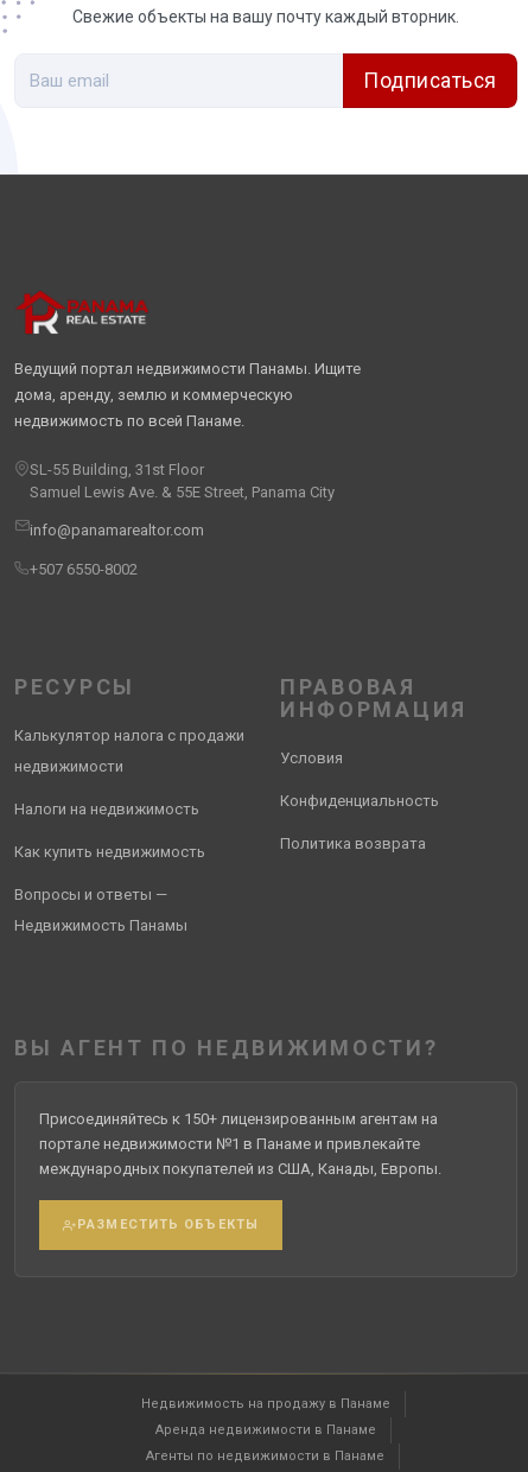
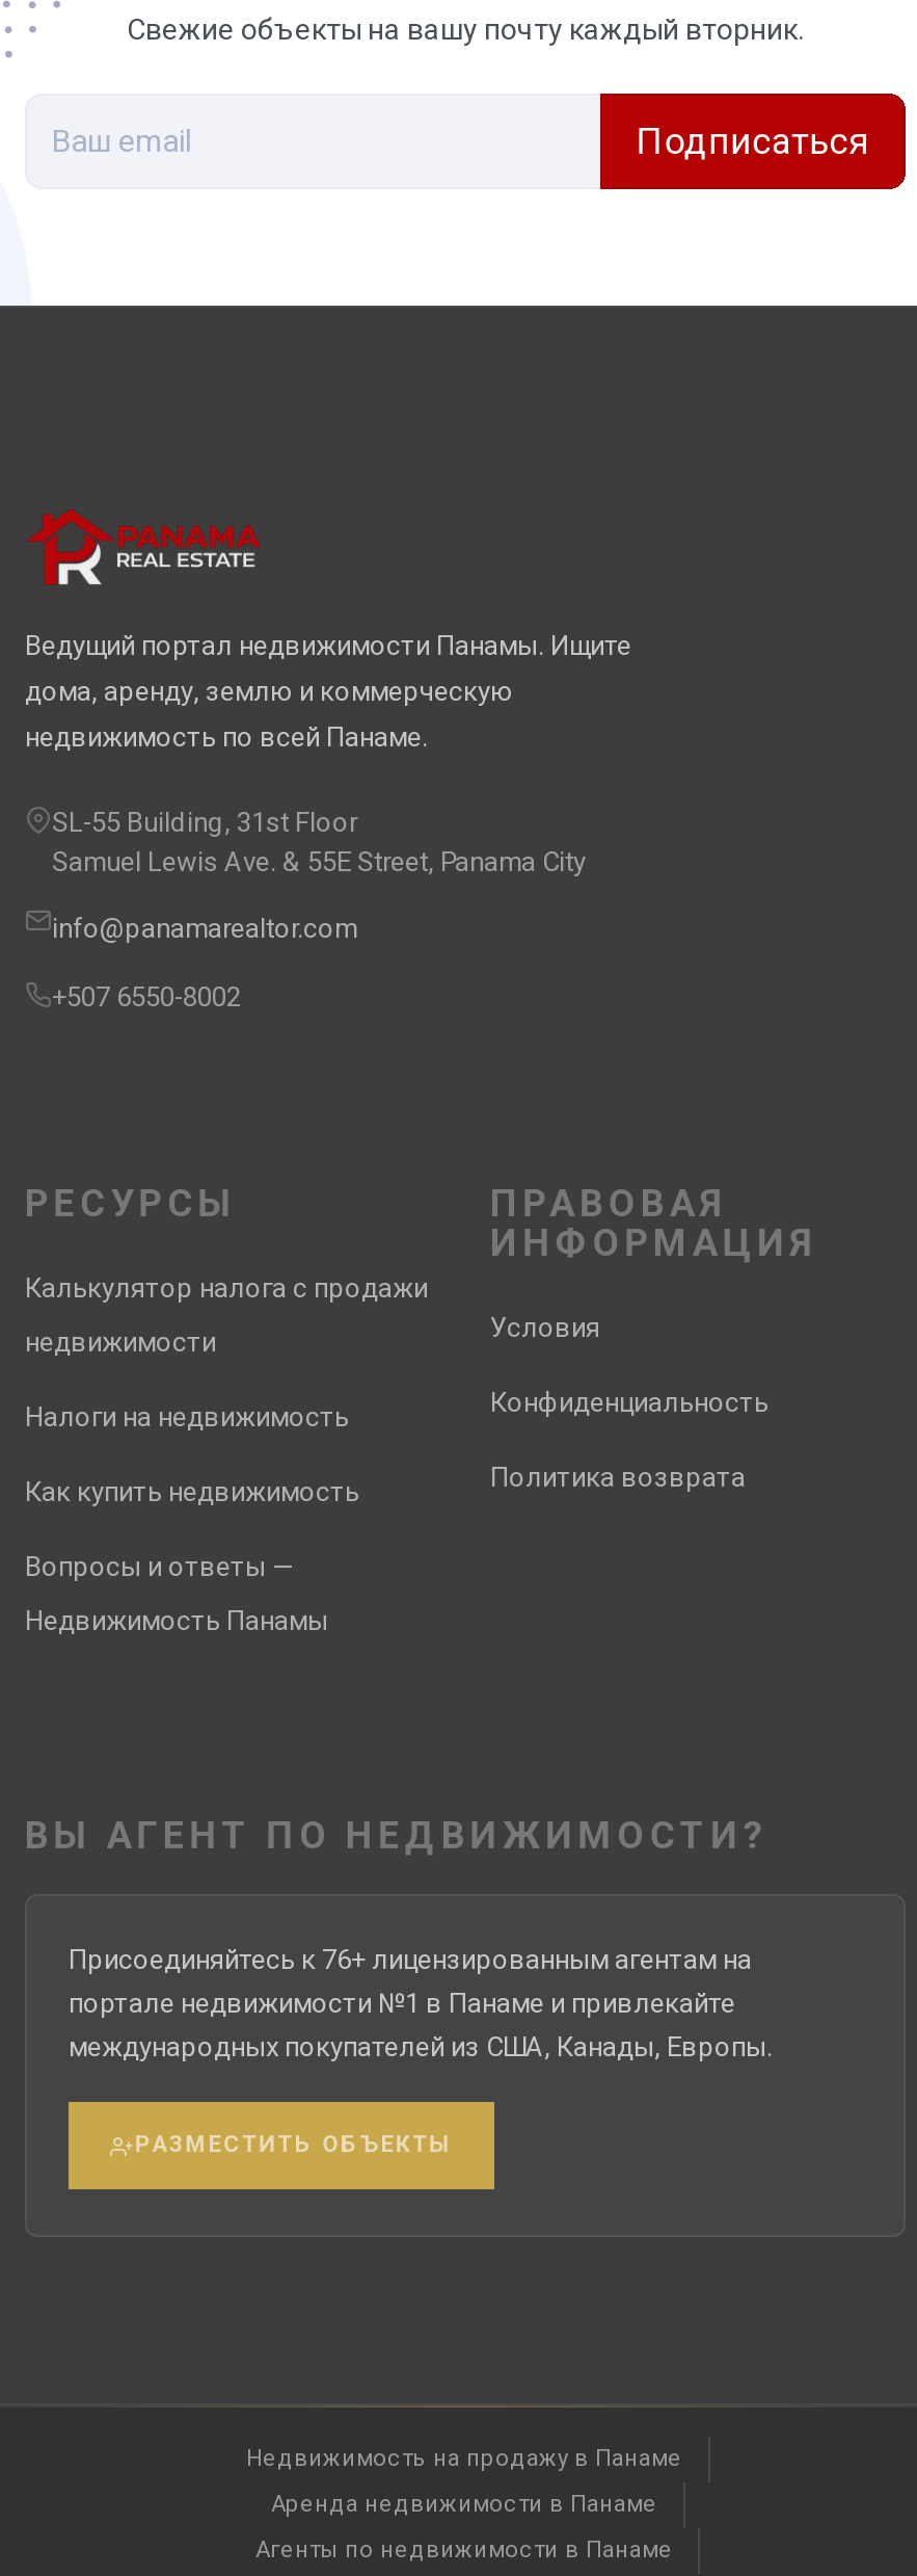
[39,1110,438,1128] Присоединяйтесь к 150+ лицензированным агентам на -> [69,1944,752,1975] Присоединяйтесь к 76+ лицензированным агентам на

